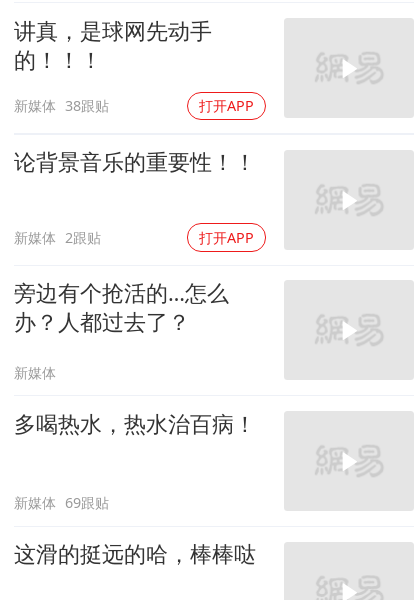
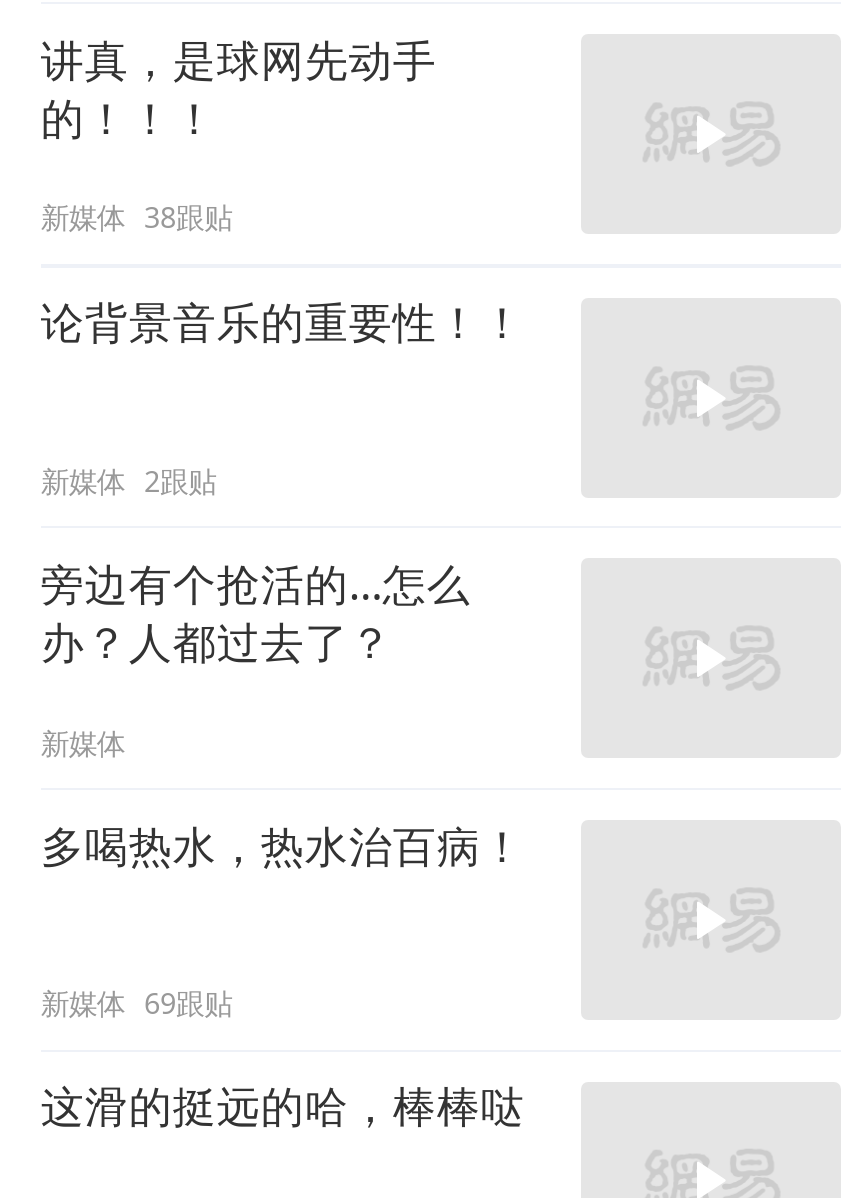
[199,96,254,115] 打开APP -> none
[199,228,254,247] 打开APP -> none

